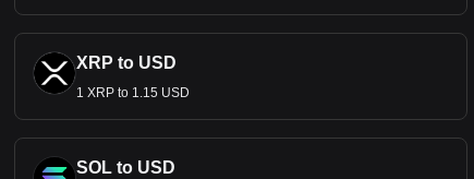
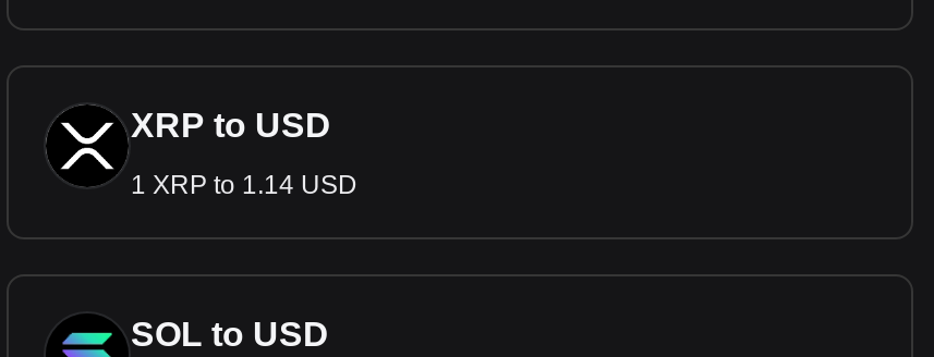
[76,85,190,100] 1 XRP to 1.15 USD -> [131,170,357,200] 1 XRP to 1.14 USD

